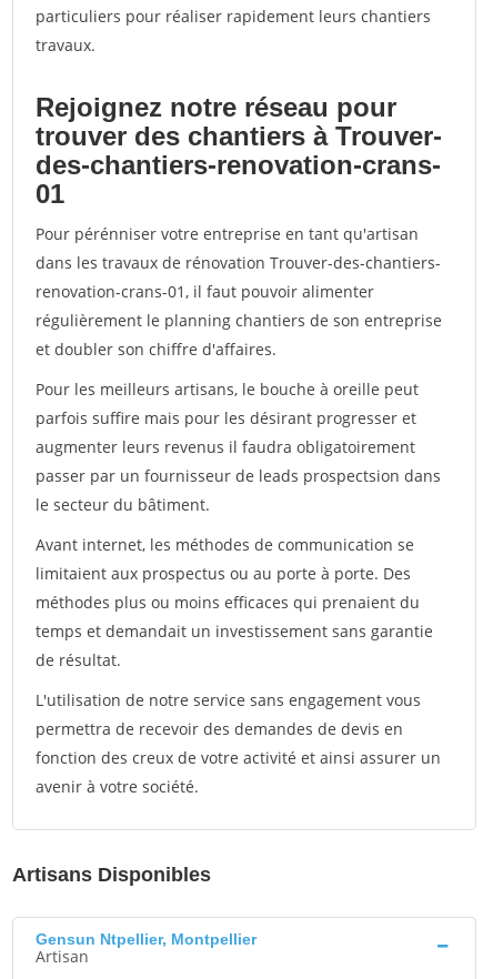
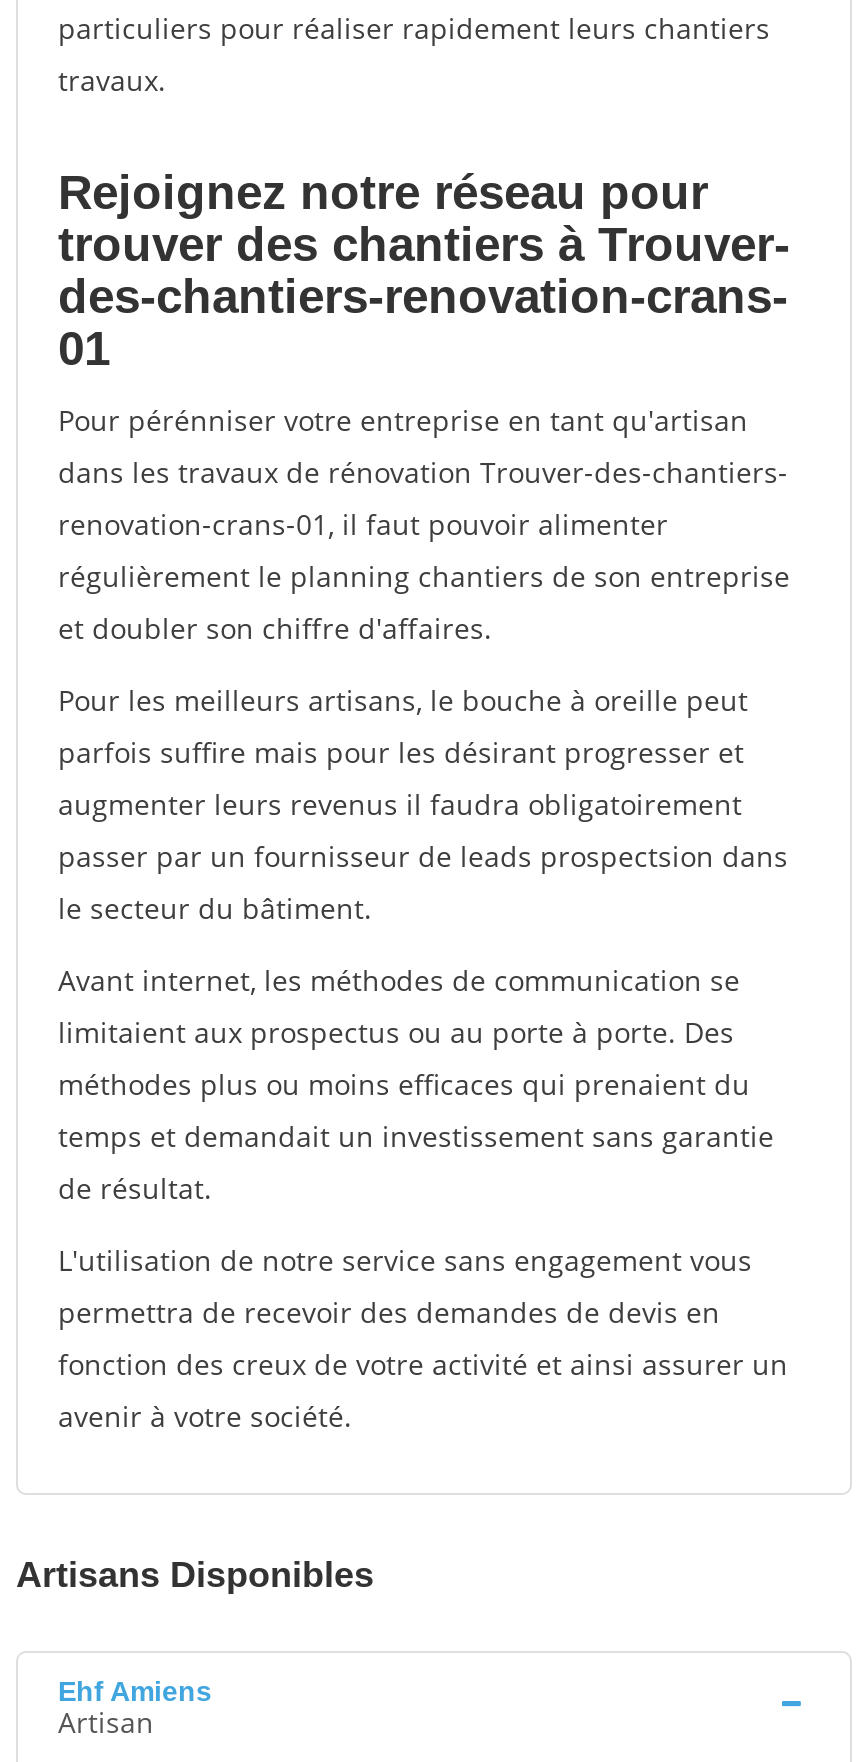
[36,930,256,948] Gensun Ntpellier, Montpellier -> [58,1675,212,1707] Ehf Amiens

